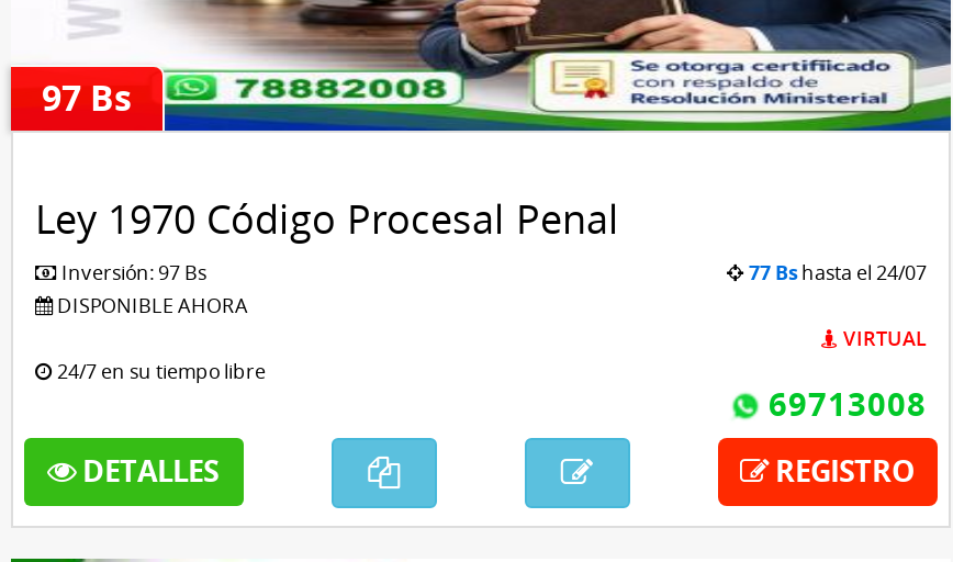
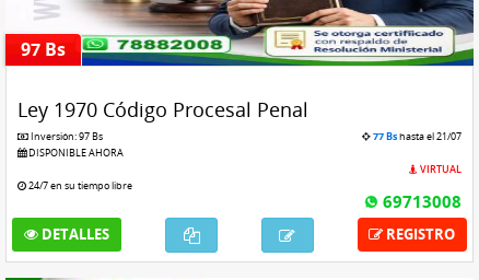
[749,258,927,286] 77 Bs hasta el 24/07 -> [373,129,462,143] 77 Bs hasta el 21/07

